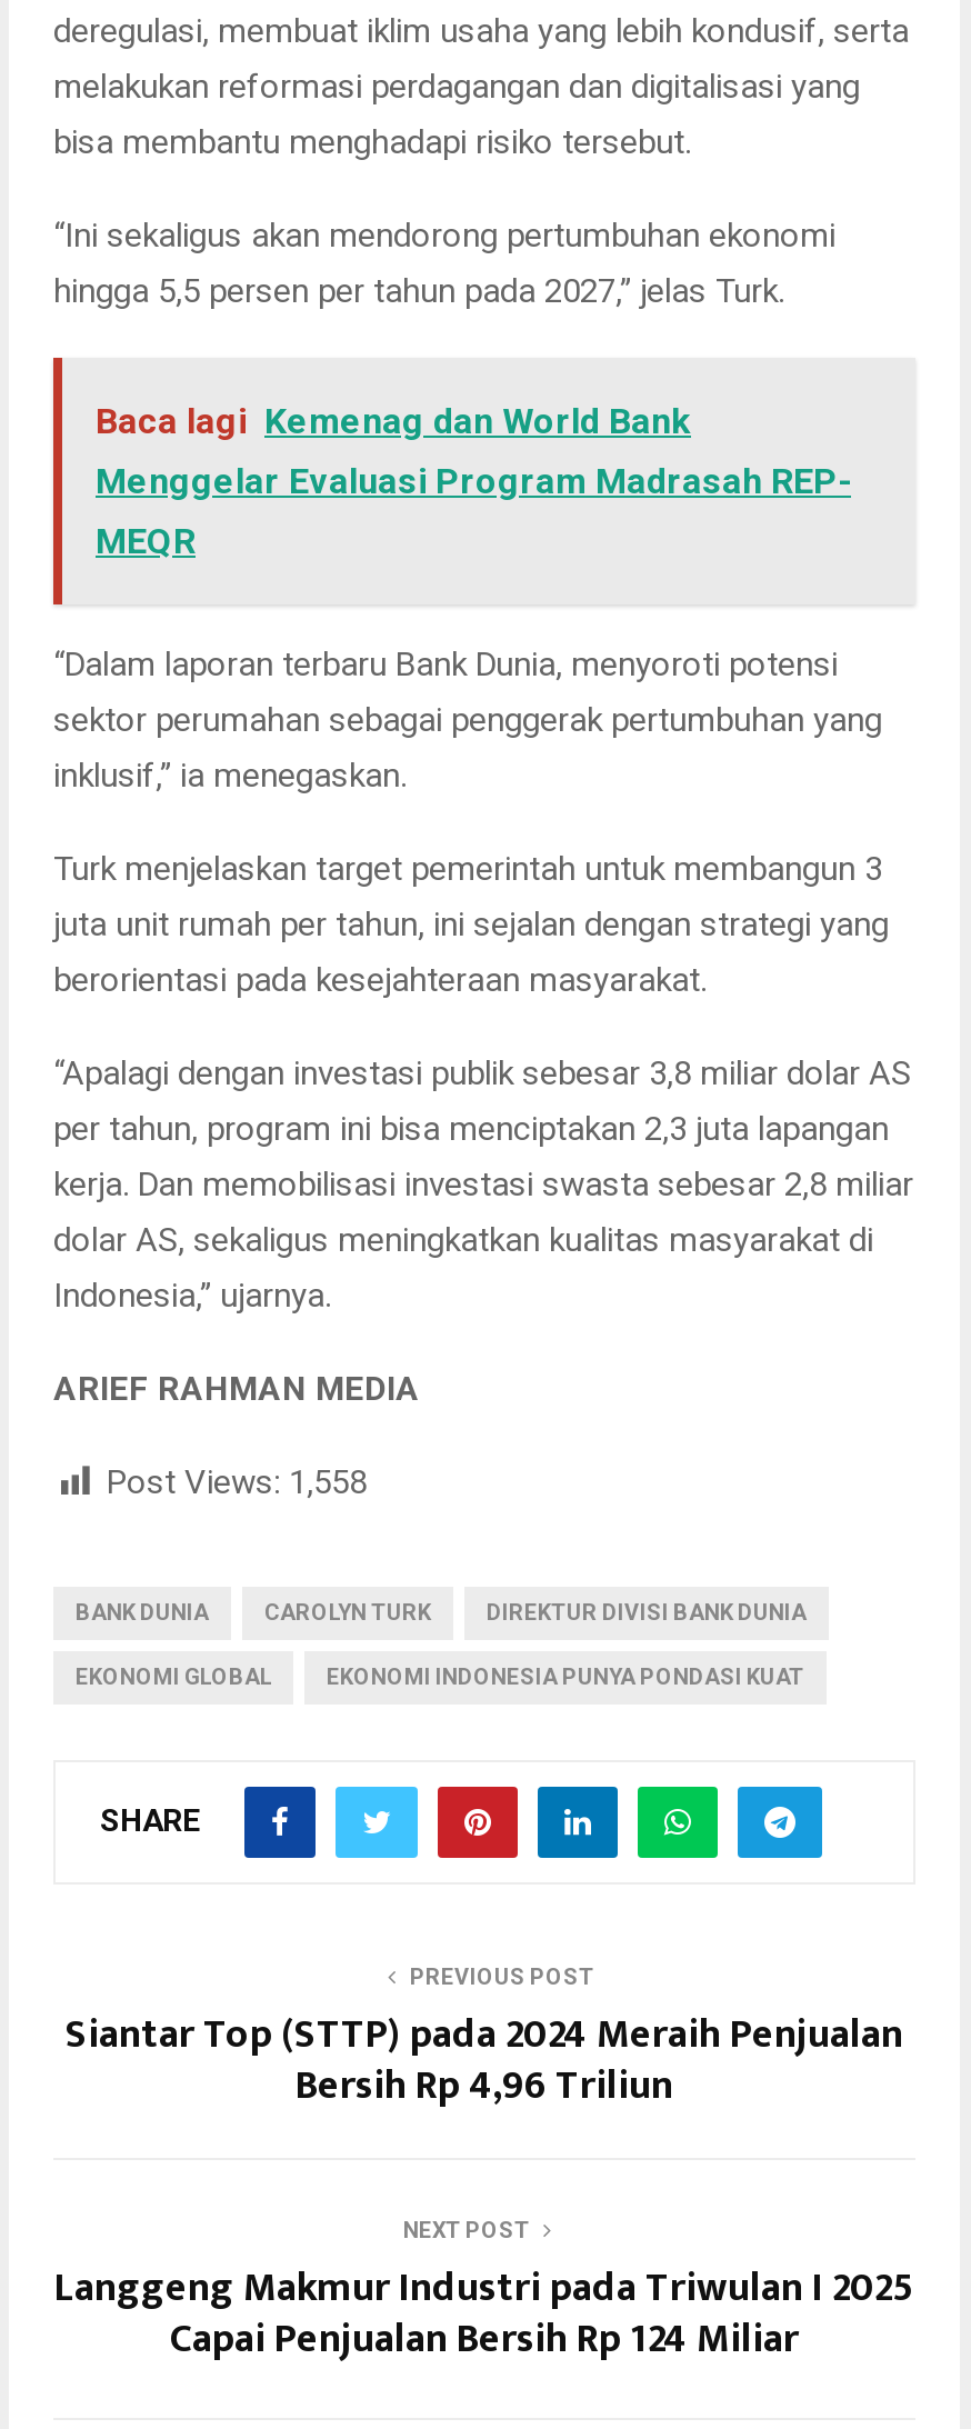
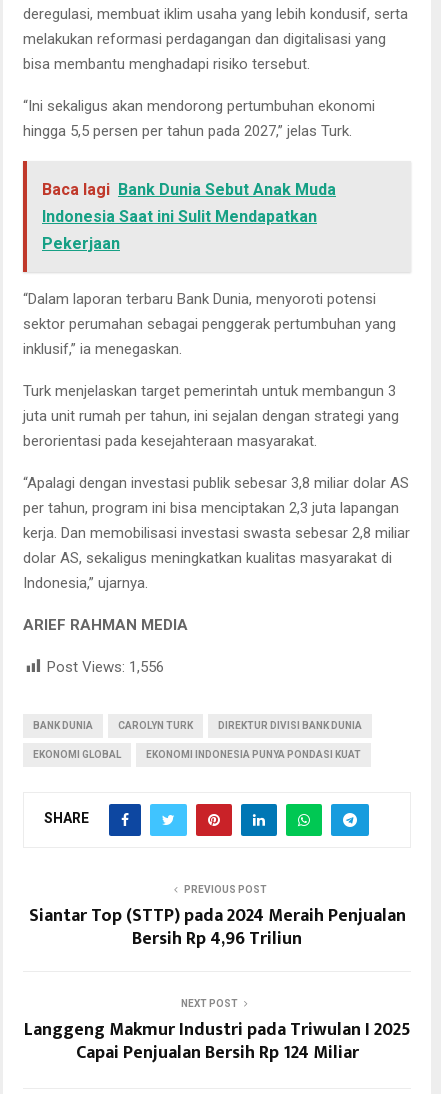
[96,399,851,561] Baca lagi Kemenag dan World Bank | Menggelar Evaluasi Program Madrasah REP- | MEQR -> [42,180,336,253] Baca lagi Bank Dunia Sebut Anak Muda | Indonesia Saat ini Sulit Mendapatkan | Pekerjaan
[107,1461,367,1501] Post Views: 1,558 -> [47,658,164,676] Post Views: 1,556

